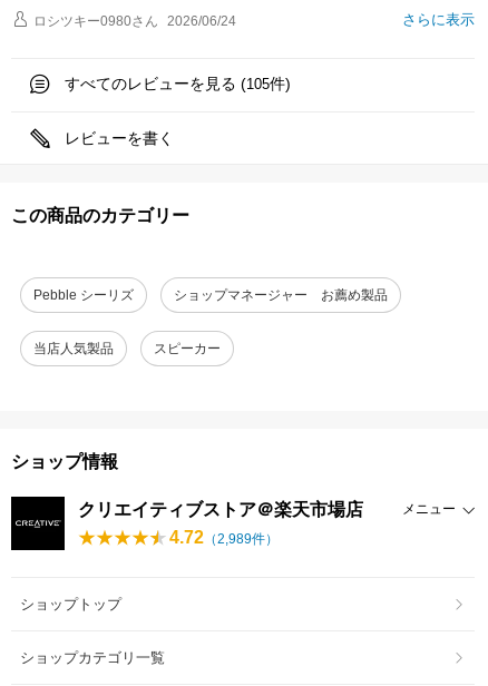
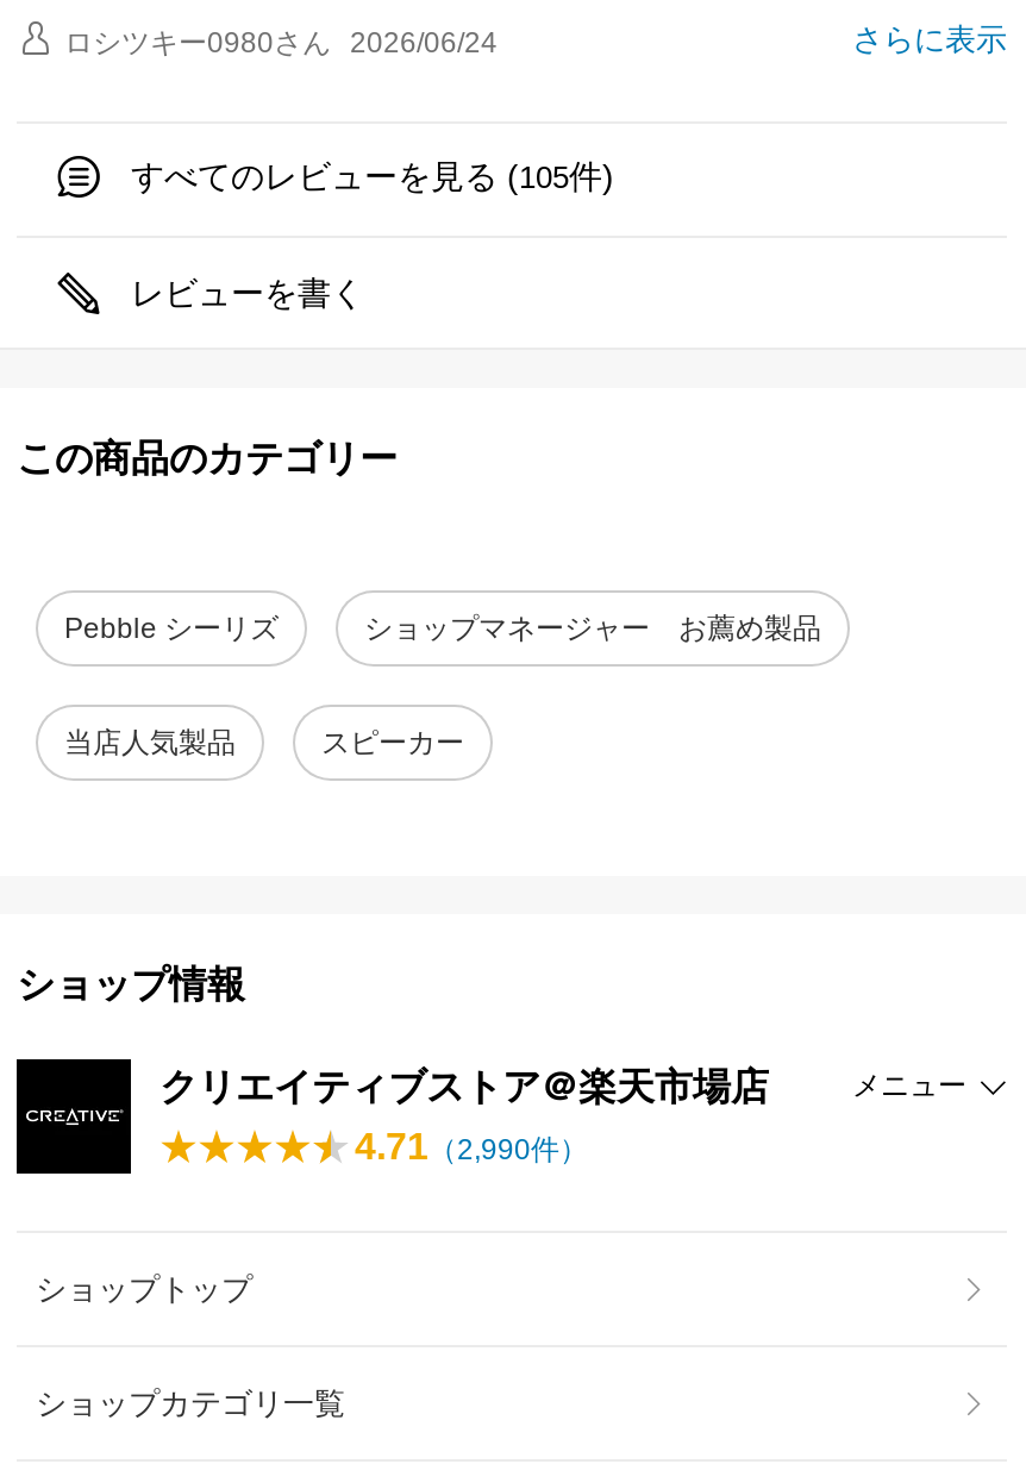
[169,528,279,547] 4.72（2,989件） -> [355,1126,588,1166] 4.71（2,990件）

